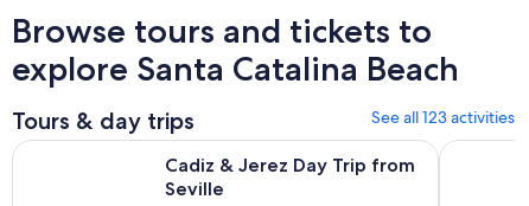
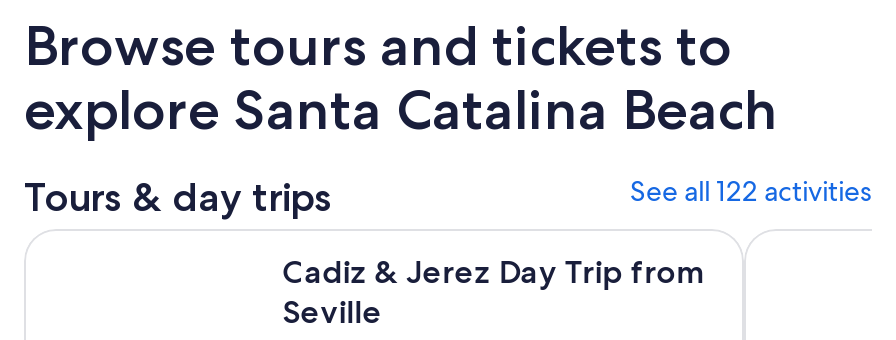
[371,106,515,128] See all 123 activities -> [630,173,872,209] See all 122 activities

